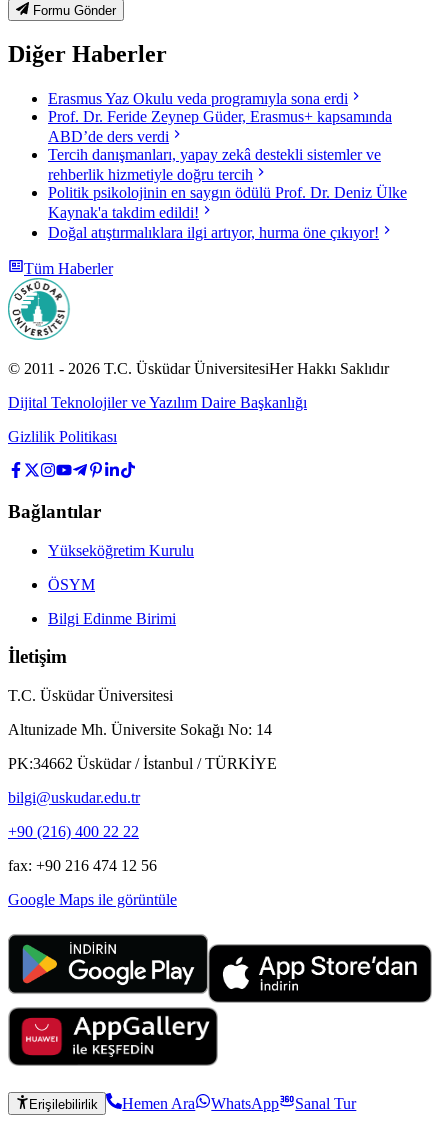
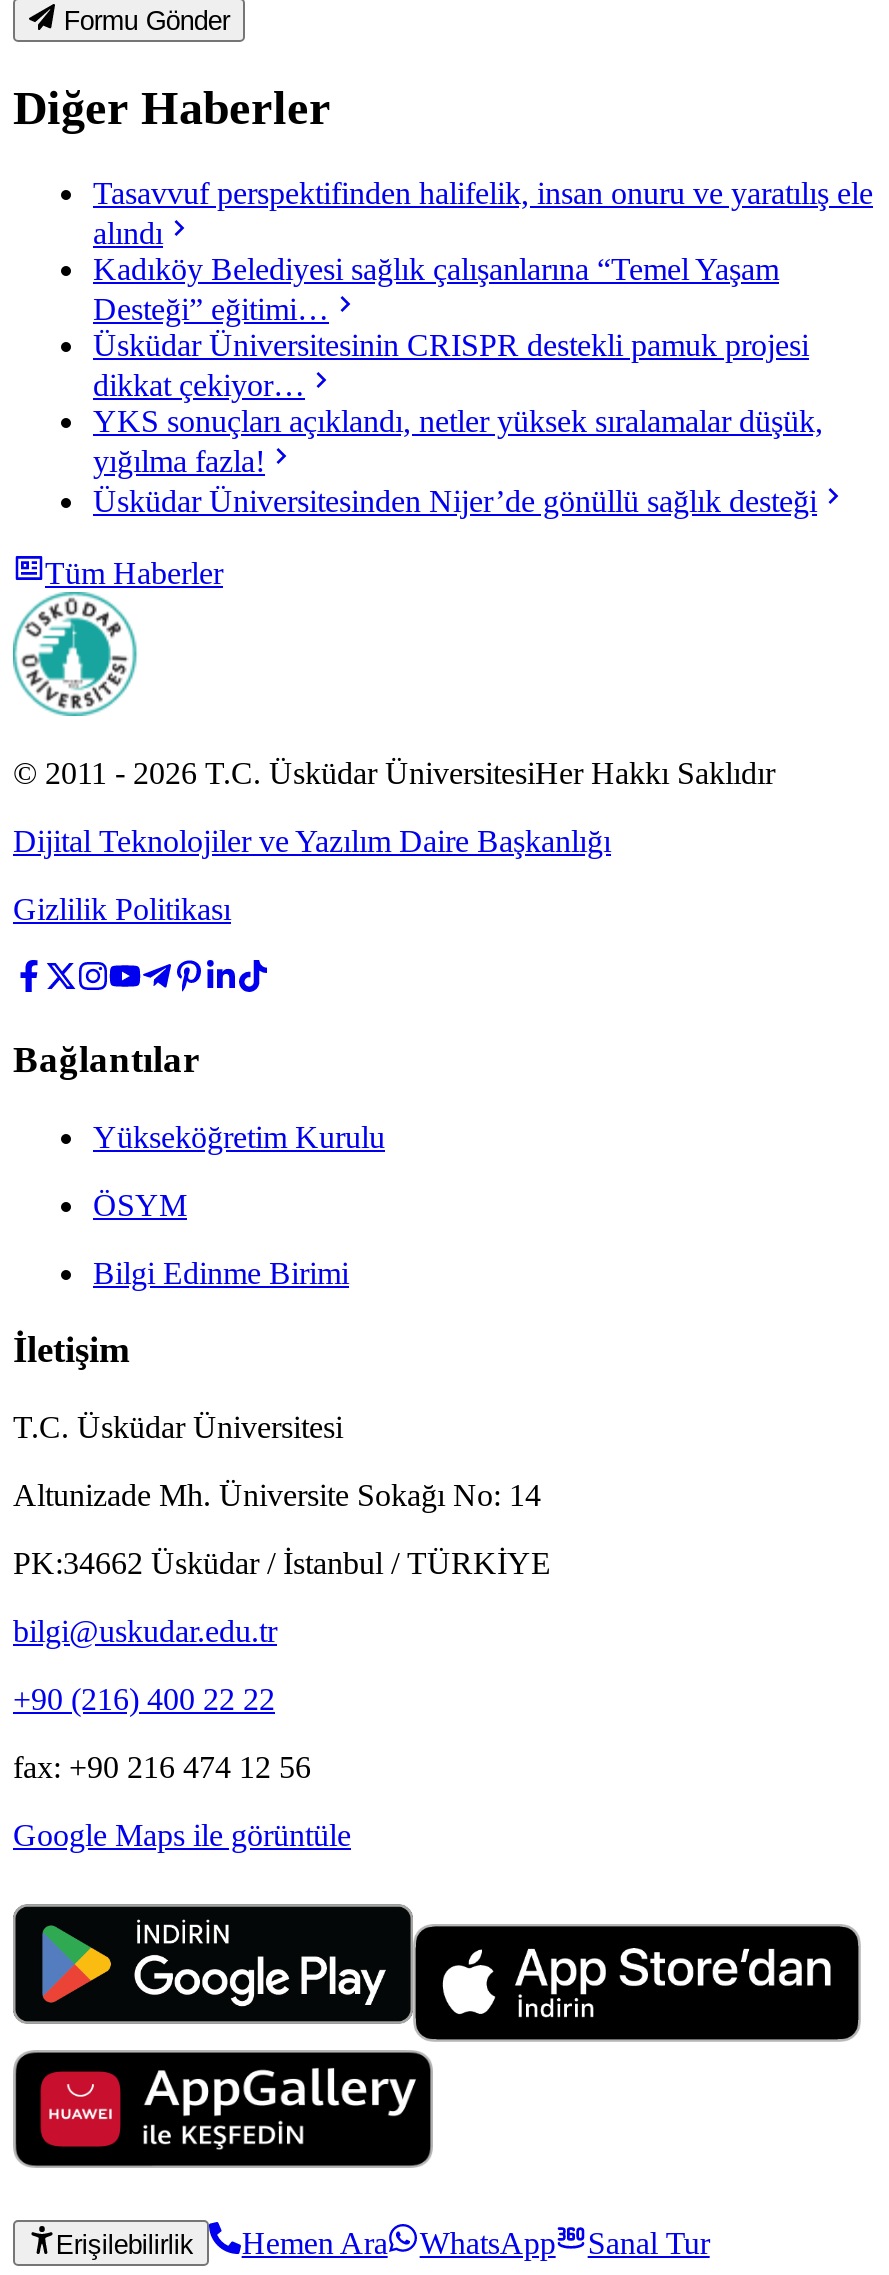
[48,90,407,241] Erasmus Yaz Okulu veda programıyla sona erdi | Prof. Dr. Feride Zeynep Güder, Erasmus+ kapsamında | ABD’de ders verdi | Tercih danışmanları, yapay zekâ destekli sistemler ve | rehberlik hizmetiyle doğru tercih | Politik psikolojinin en saygın ödülü Prof. Dr. Deniz Ülke | Kaynak'a takdim edildi! | Doğal atıştırmalıklara ilgi artıyor, hurma öne çıkıyor! -> [93,177,873,519] Tasavvuf perspektifinden halifelik, insan onuru ve yaratılış ele | alındı | Kadıköy Belediyesi sağlık çalışanlarına “Temel Yaşam | Desteği” eğitimi… | Üsküdar Üniversitesinin CRISPR destekli pamuk projesi | dikkat çekiyor… | YKS sonuçları açıklandı, netler yüksek sıralamalar düşük, | yığılma fazla! | Üsküdar Üniversitesinden Nijer’de gönüllü sağlık desteği

